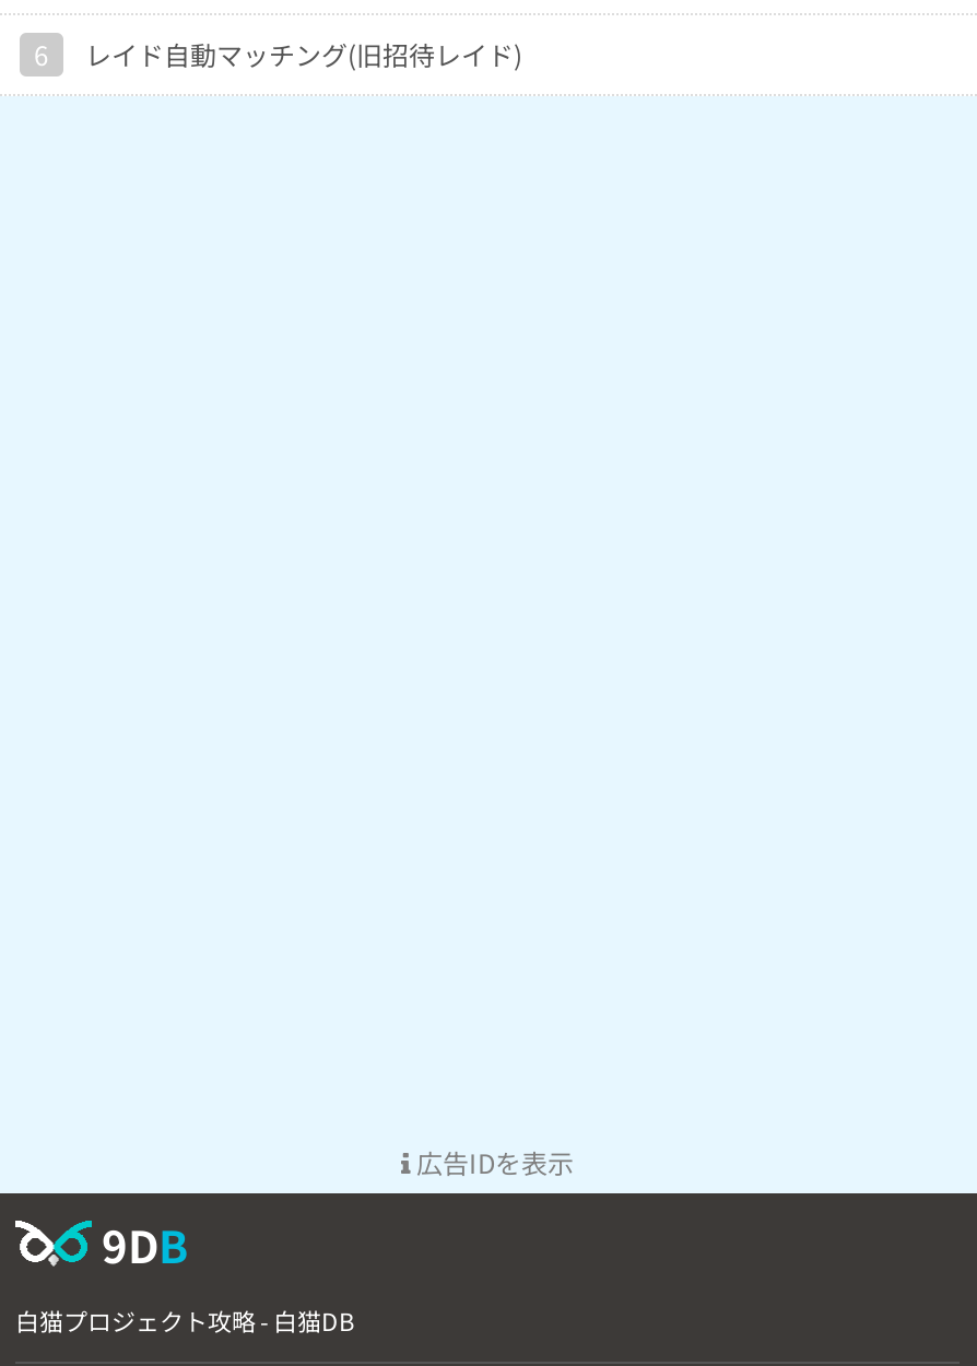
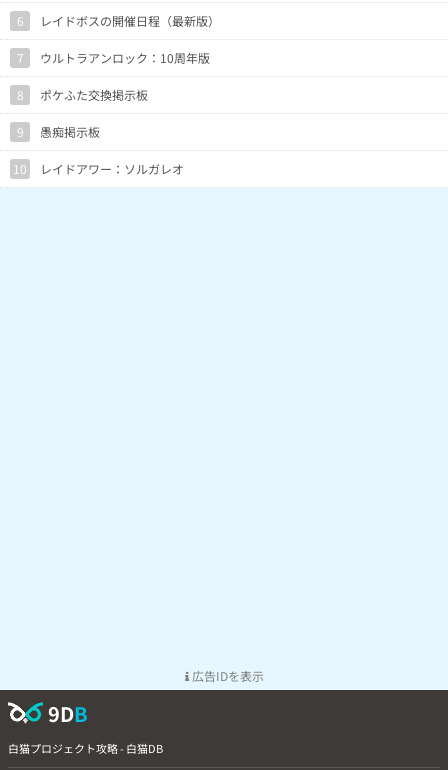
[85,35,522,72] レイド自動マッチング(旧招待レイド) -> [13,12,220,177] レイドボスの開催日程（最新版） | 7 | ウルトラアンロック：10周年版 | 8 | ポケふた交換掲示板 | 9 | 愚痴掲示板 | 10 | レイドアワー：ソルガレオ

